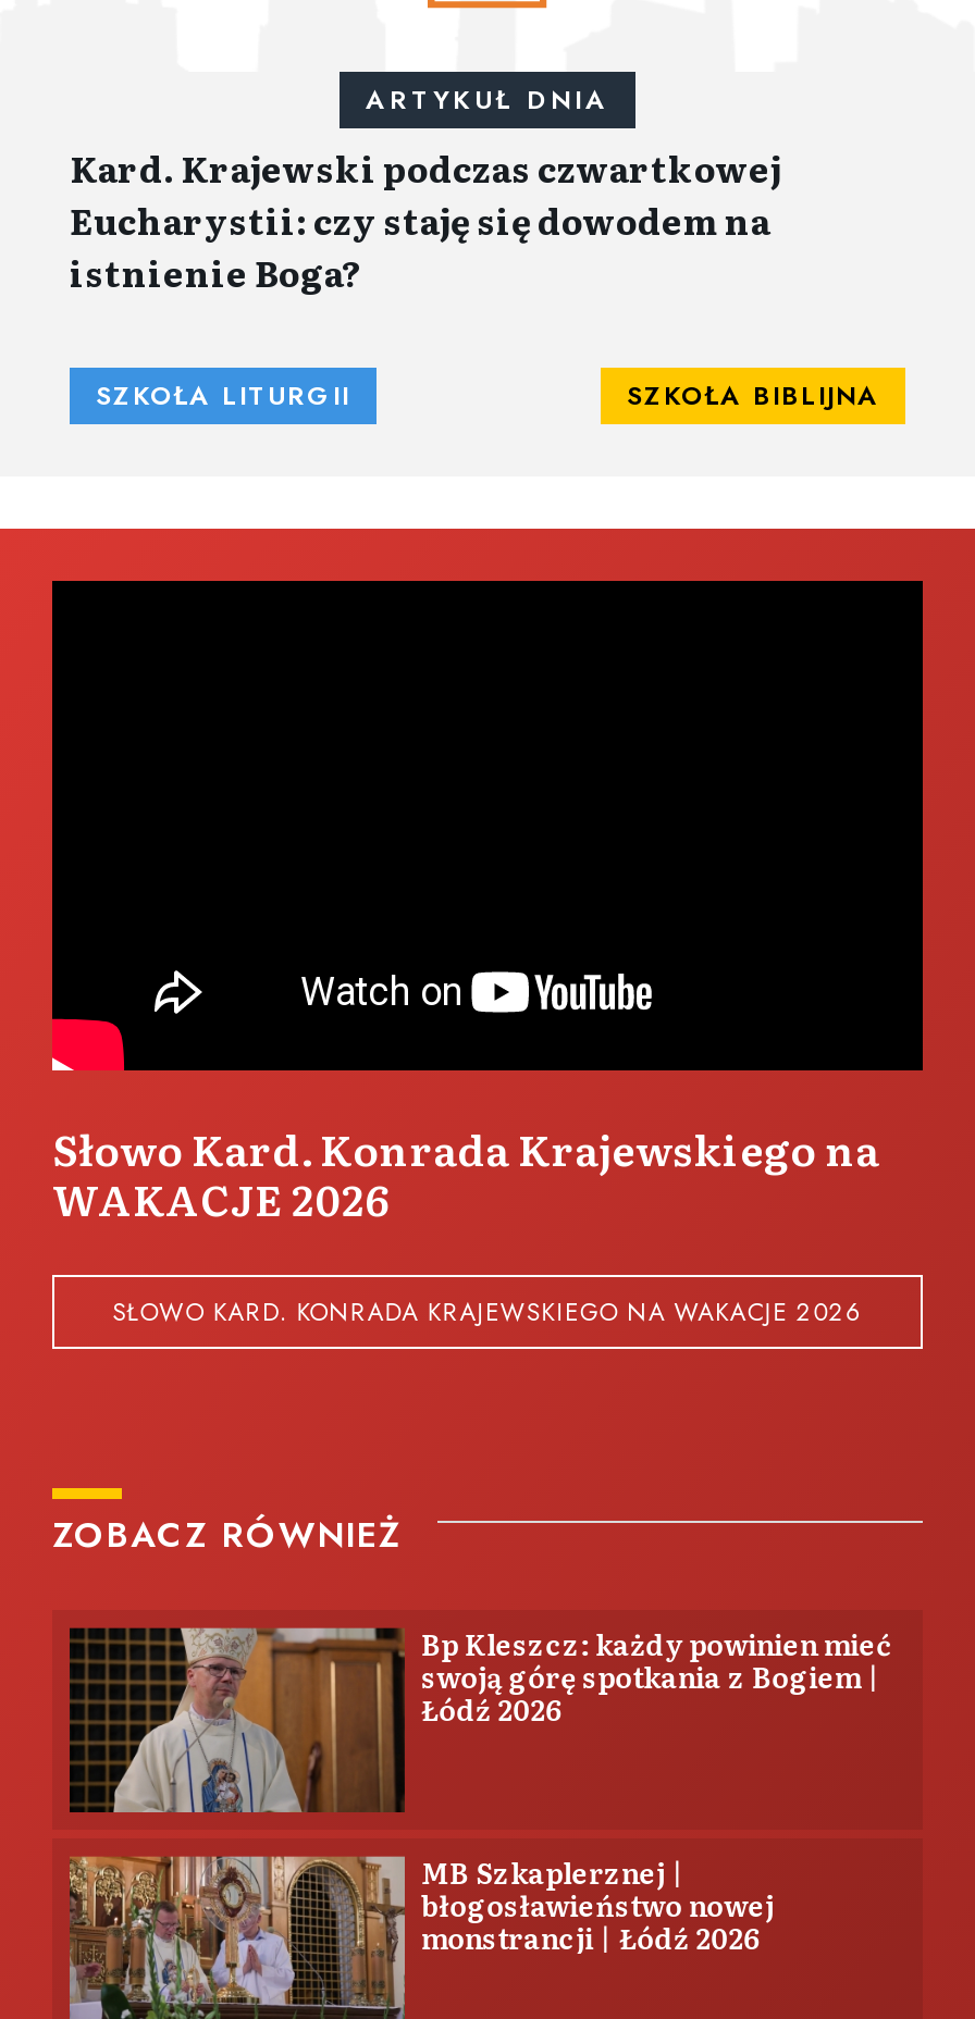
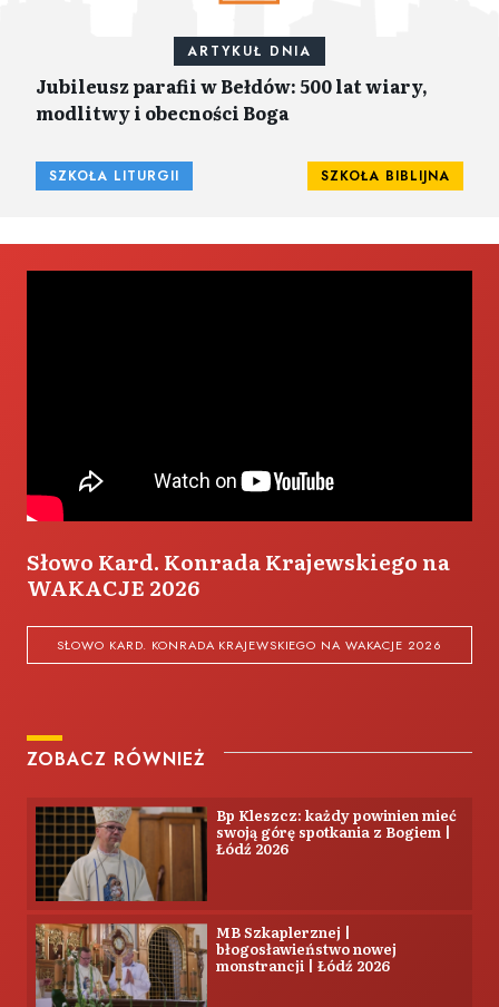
[70,141,781,298] Kard. Krajewski podczas czwartkowej | Eucharystii: czy staję się dowodem na | istnienie Boga? -> [36,72,428,126] Jubileusz parafii w Bełdów: 500 lat wiary, | modlitwy i obecności Boga

